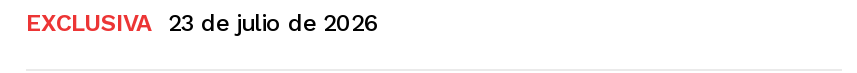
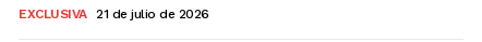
[26,9,379,37] EXCLUSIVA 23 de julio de 2026 -> [19,6,209,22] EXCLUSIVA 21 de julio de 2026

